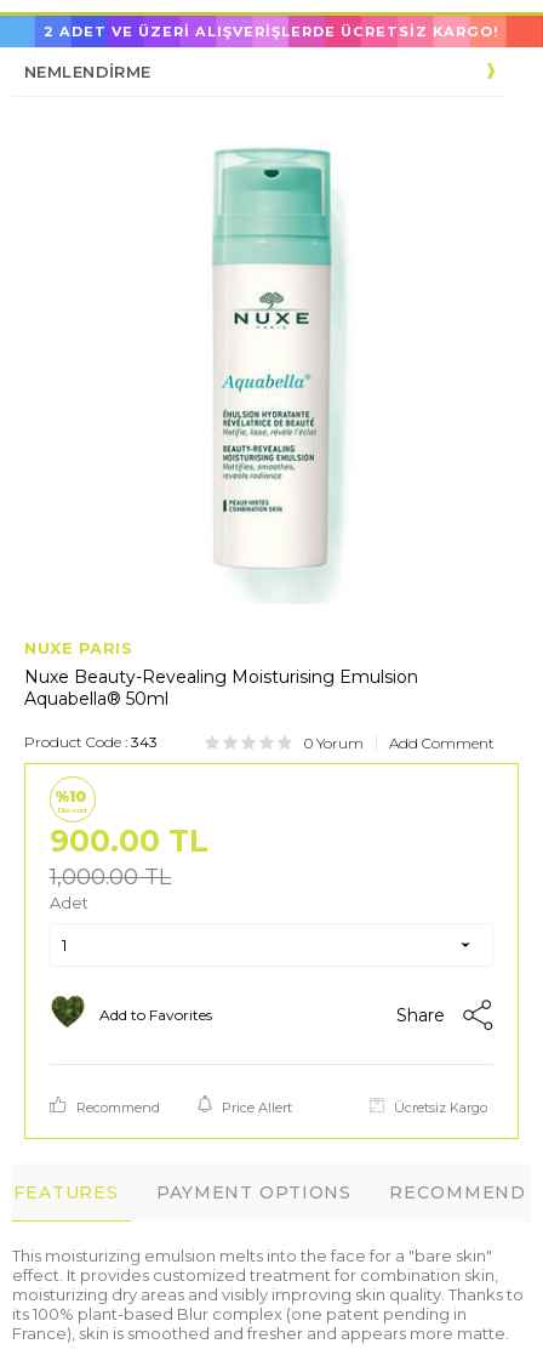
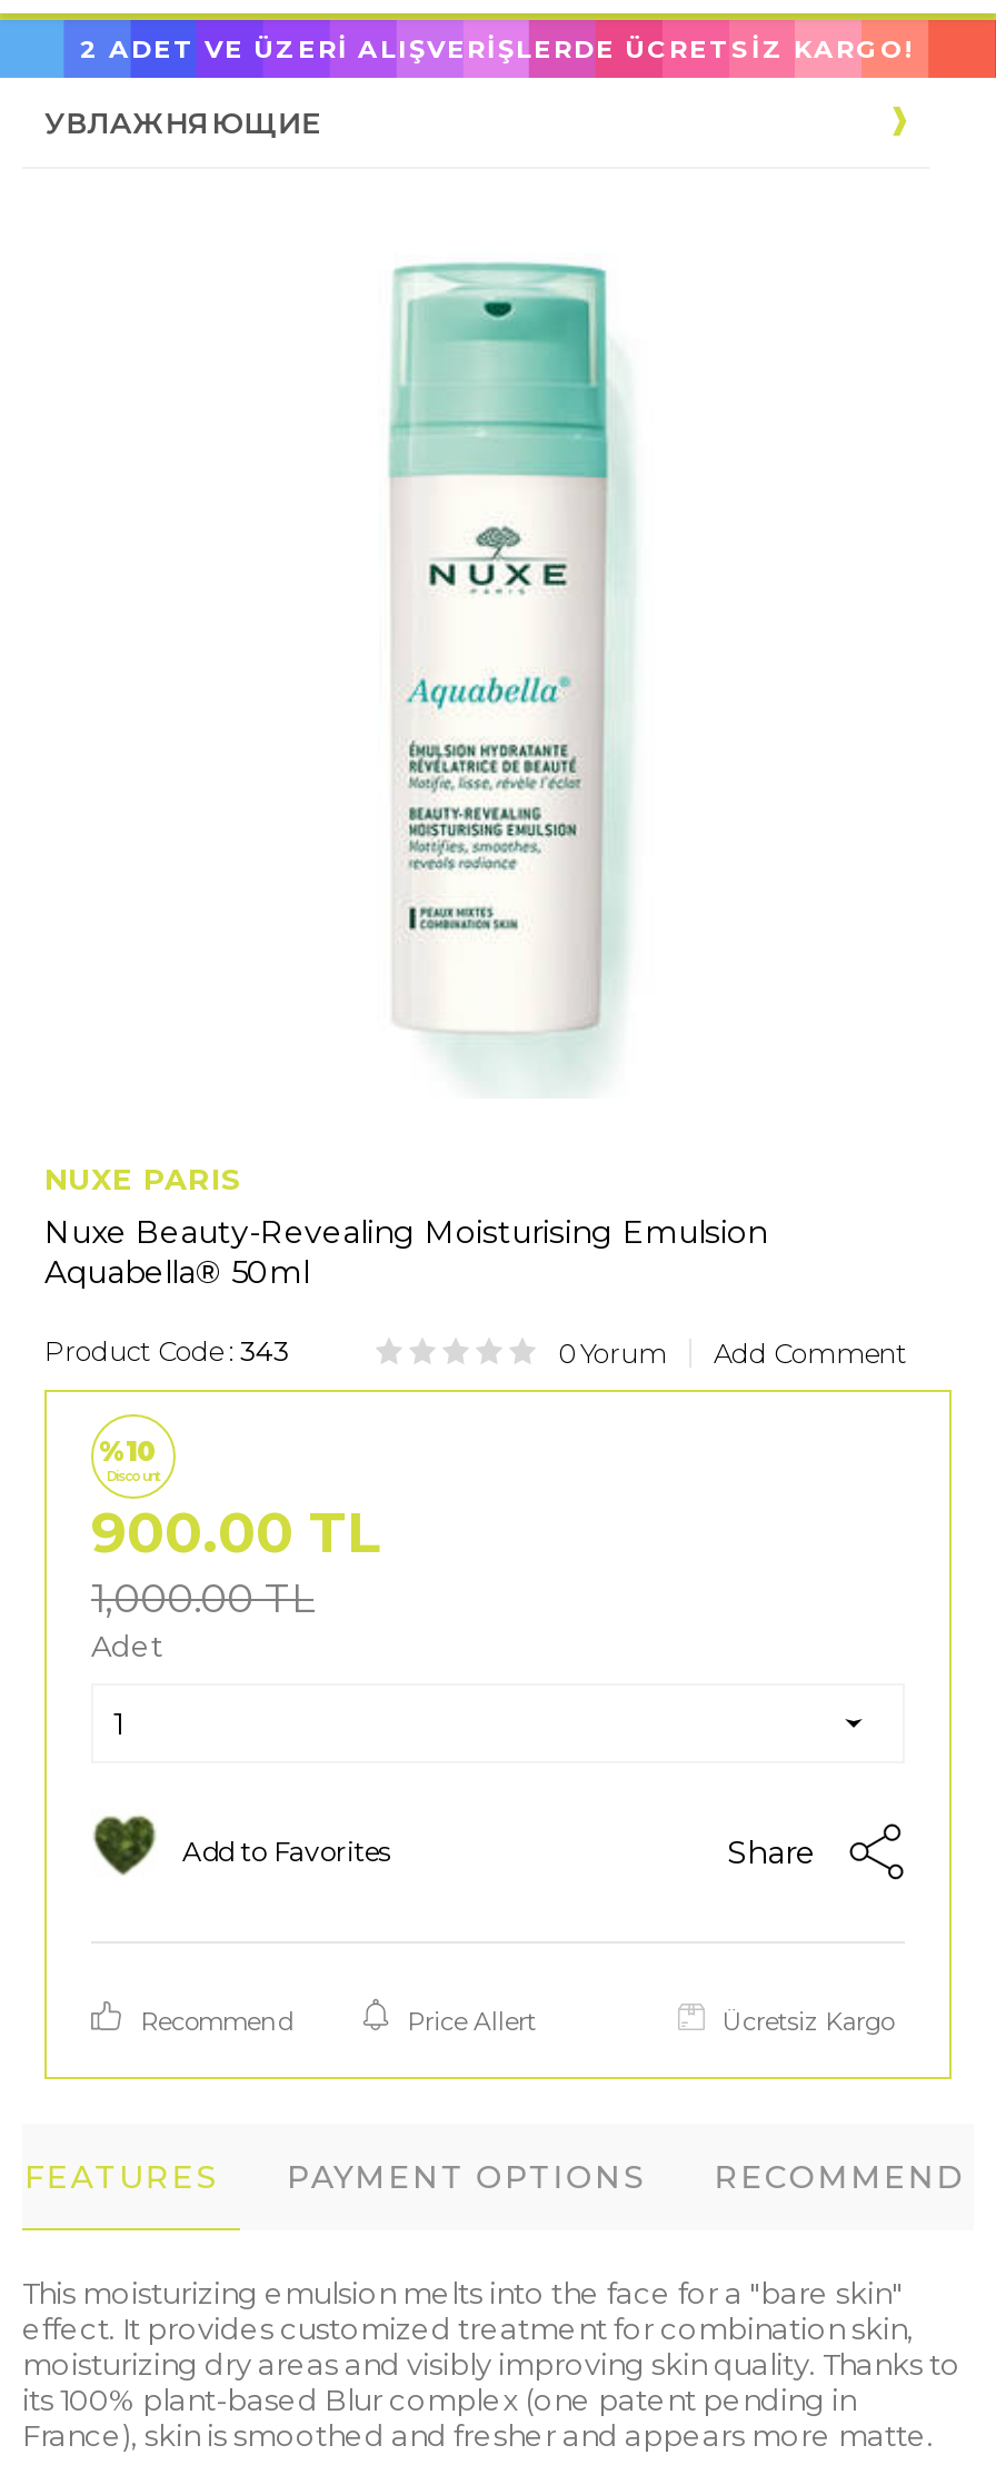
[24,62,151,81] NEMLENDİRME -> [44,105,319,140] УВЛАЖНЯЮЩИЕ

